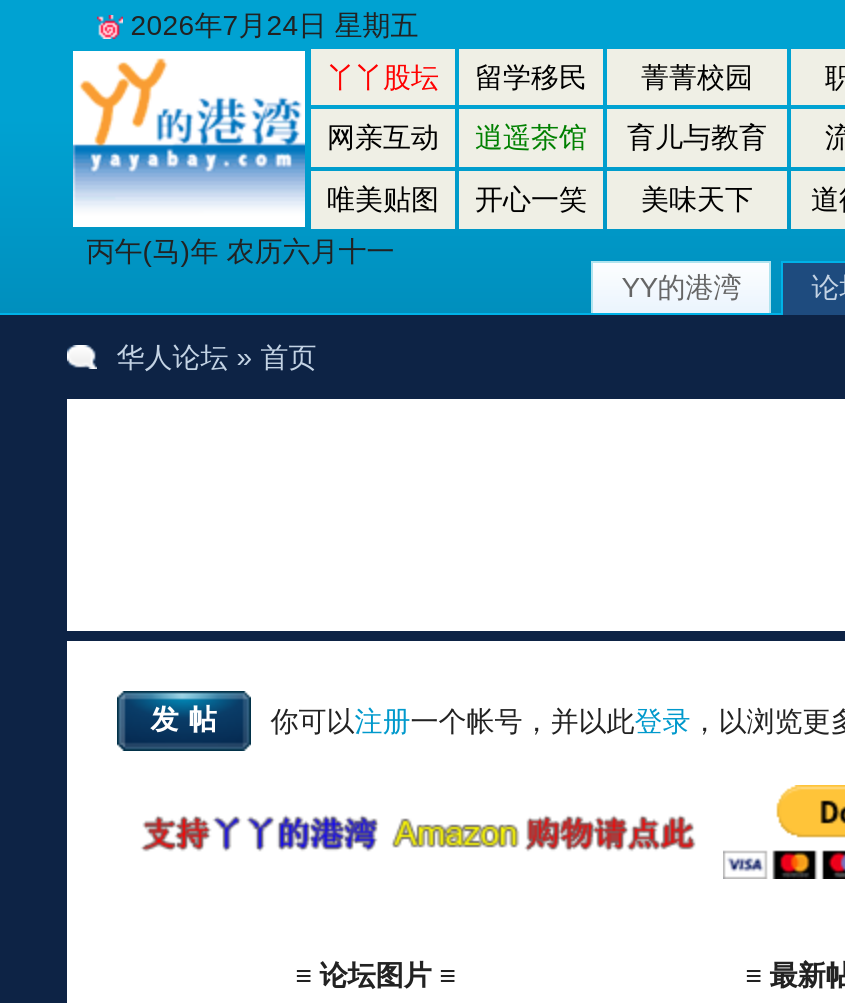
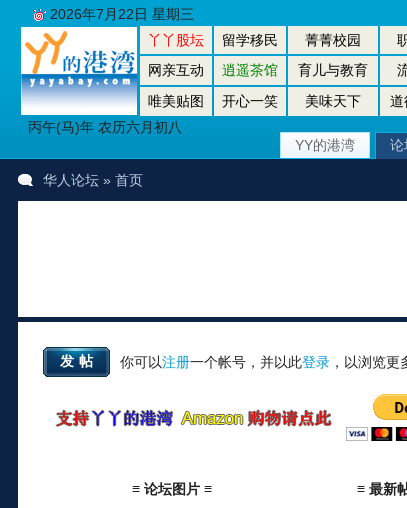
[131,9,419,41] 2026年7月24日 星期五 -> [50,6,194,22] 2026年7月22日 星期三
[87,235,395,267] 丙午(马)年 农历六月十一 -> [28,119,182,135] 丙午(马)年 农历六月初八

